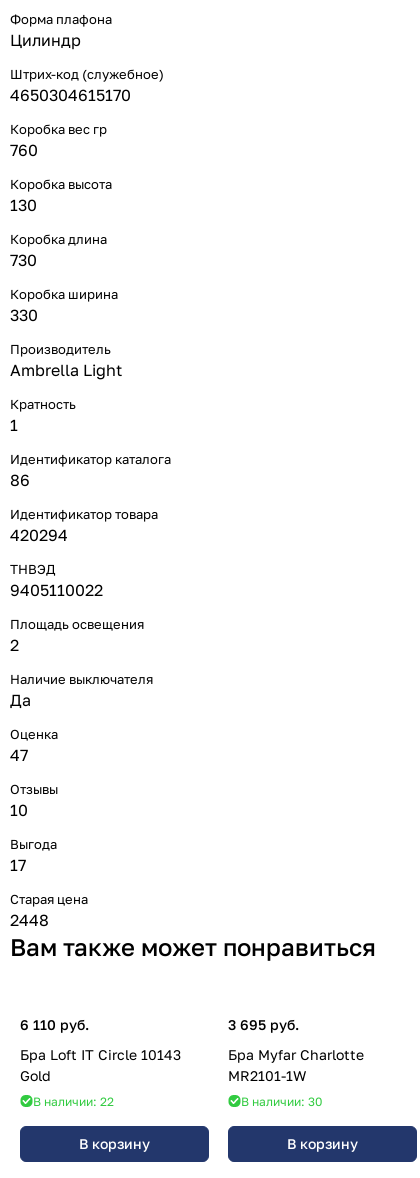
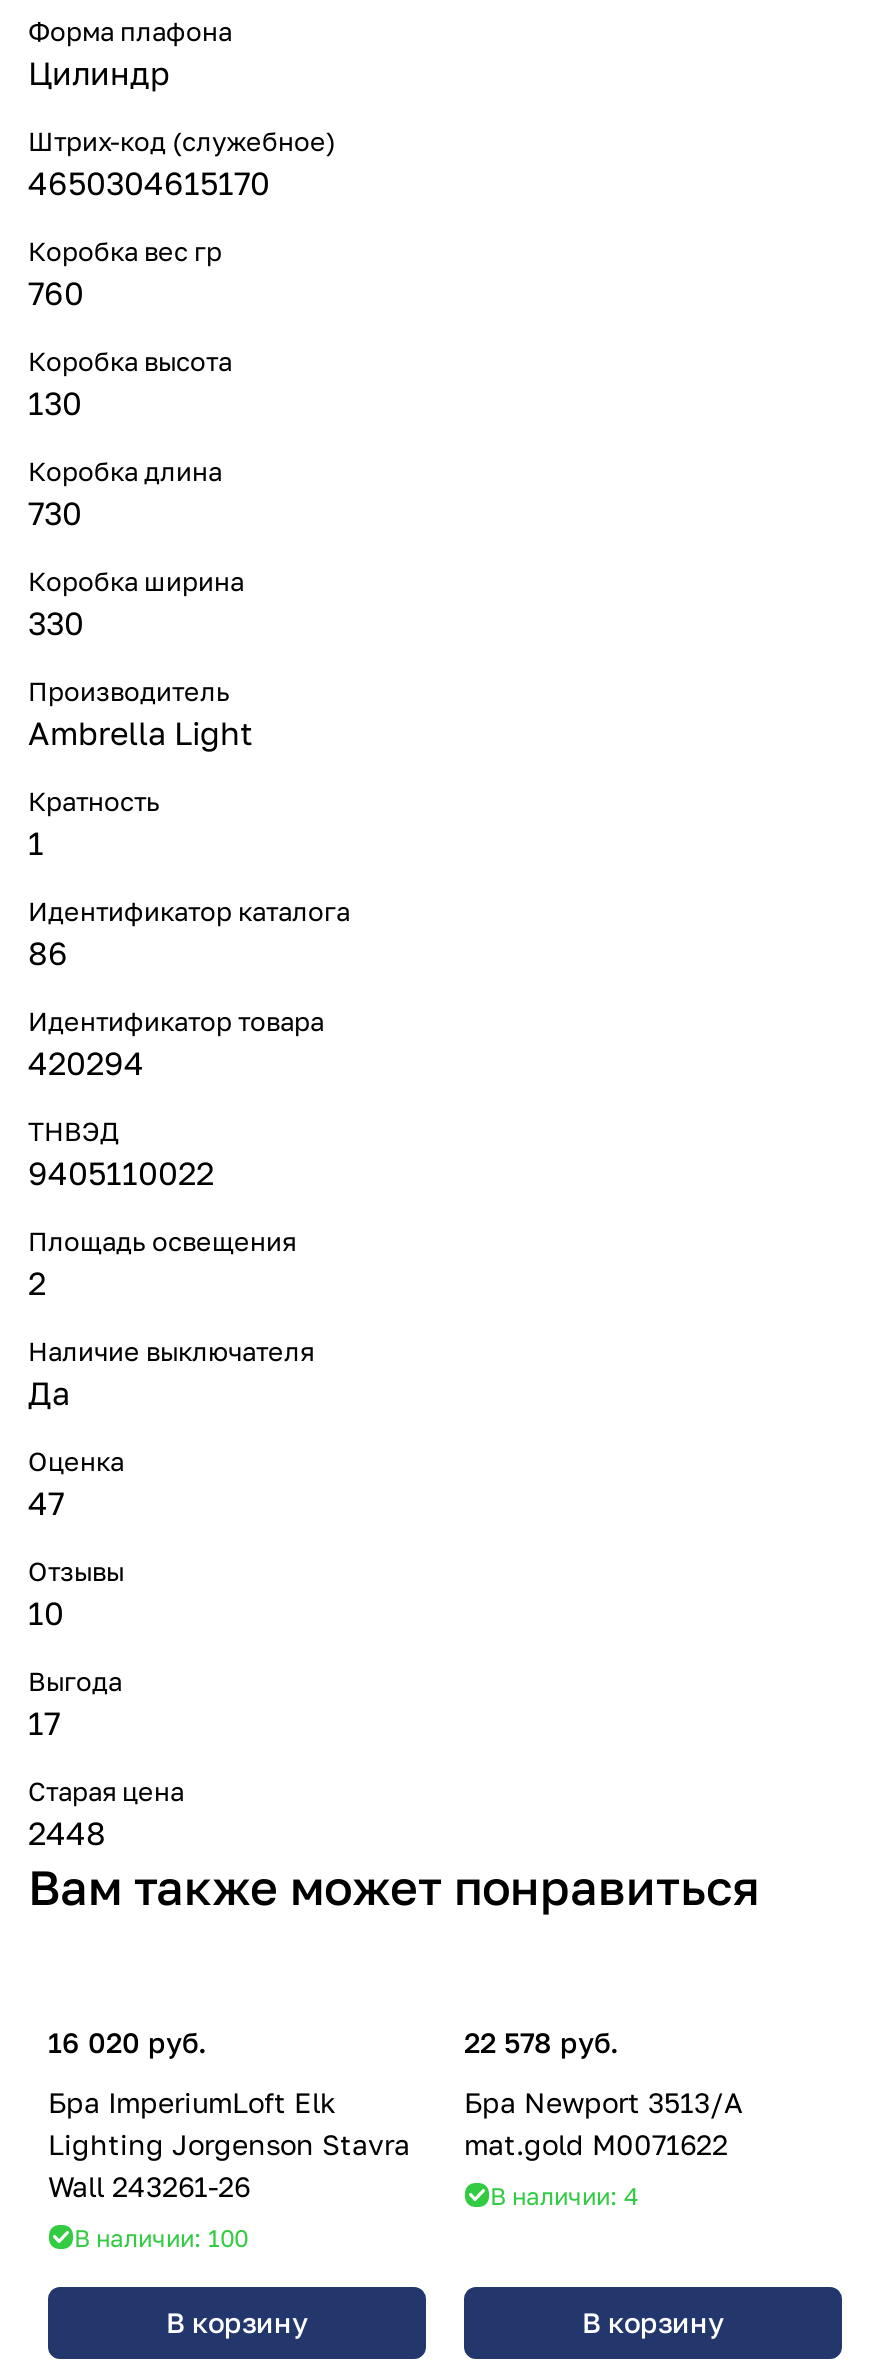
[20,1016,89,1033] 6 110 руб. -> [48,2025,206,2059] 16 020 руб.
[228,1016,299,1033] 3 695 руб. -> [464,2025,618,2059] 22 578 руб.
[20,1046,181,1084] Бра Loft IT Circle 10143 | Gold -> [48,2085,410,2203] Бра ImperiumLoft Elk | Lighting Jorgenson Stavra | Wall 243261-26
[228,1046,364,1084] Бра Myfar Charlotte | MR2101-1W -> [464,2085,742,2161] Бра Newport 3513/A | mat.gold М0071622
[33,1094,114,1109] В наличии: 22 -> [74,2223,248,2253] В наличии: 100
[241,1094,322,1109] В наличии: 30 -> [490,2181,638,2211] В наличии: 4

